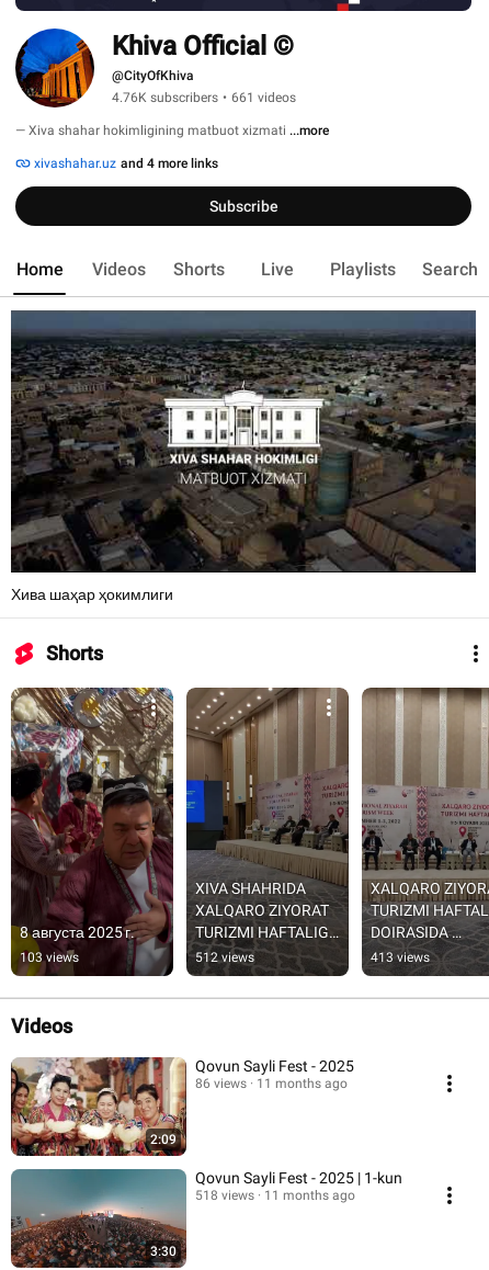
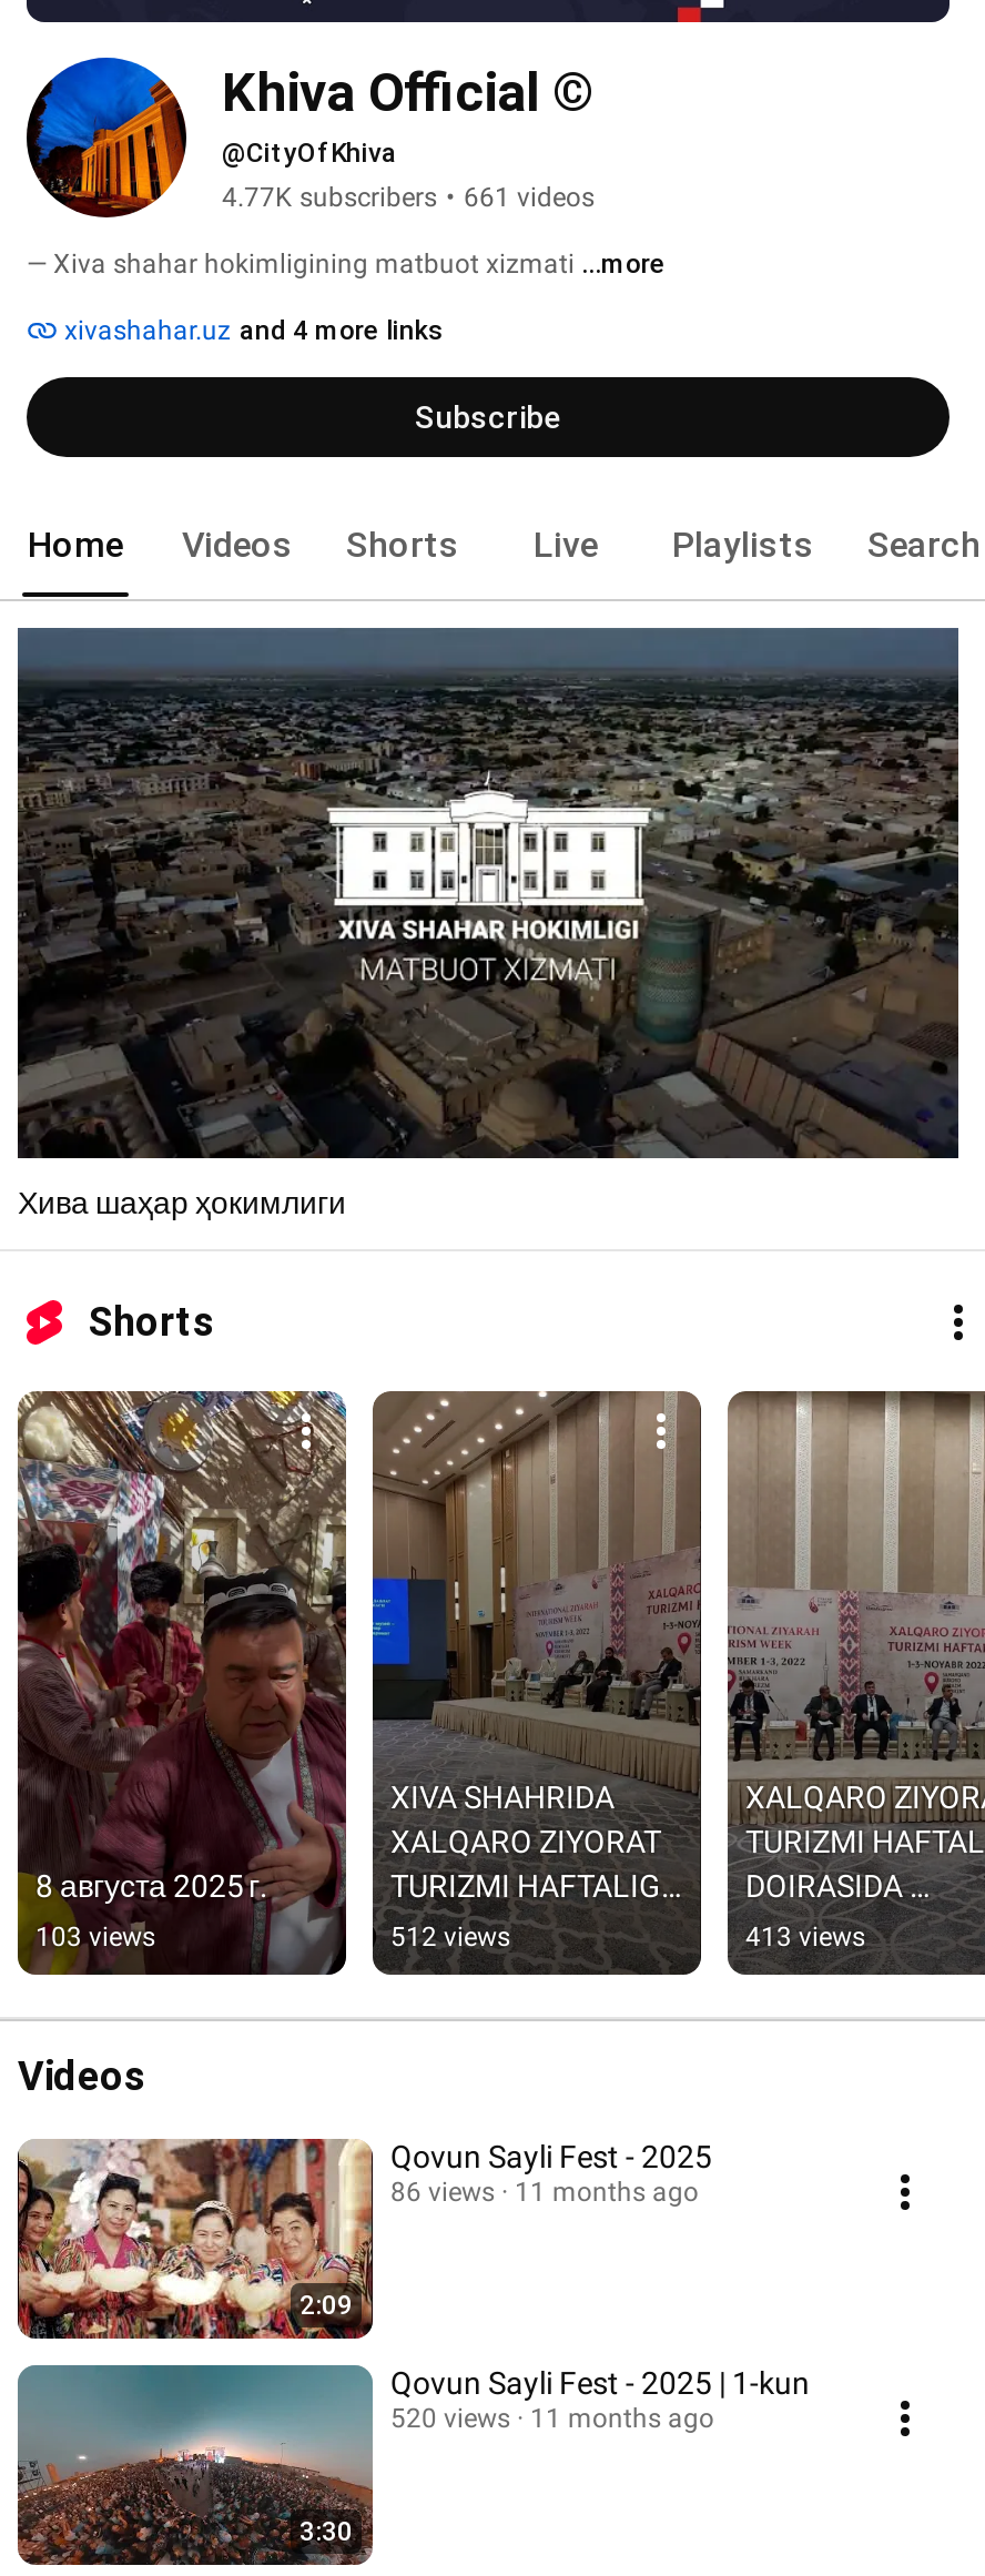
[112,90,296,105] 4.76K subscribers • 661 videos -> [222,182,595,213] 4.77K subscribers • 661 videos
[195,1188,355,1203] 518 views 11 months ago -> [390,2403,714,2434] 520 views 11 months ago

